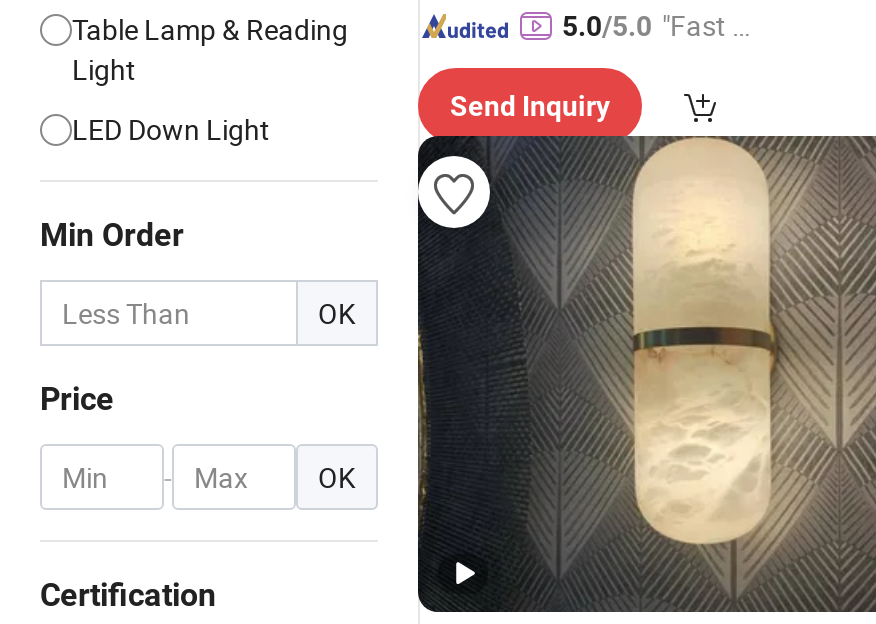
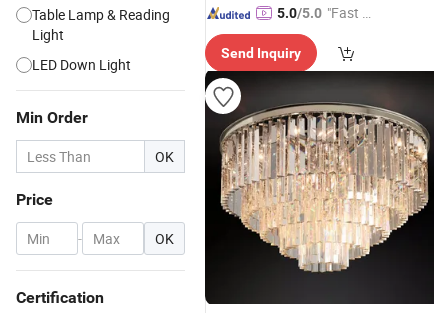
[416,134,870,614] [image] -> [204,68,431,306] [image]

